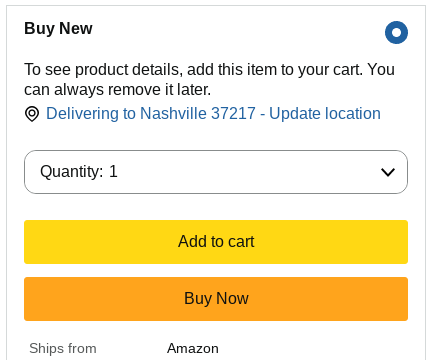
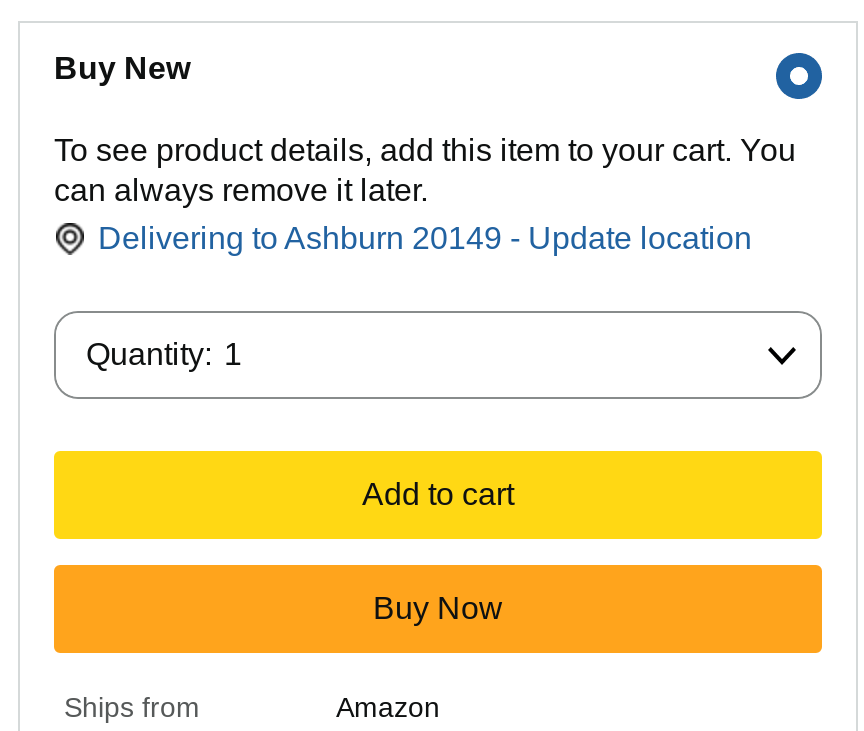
[46,105,381,122] Delivering to Nashville 37217 - Update location -> [98,221,752,255] Delivering to Ashburn 20149 - Update location

